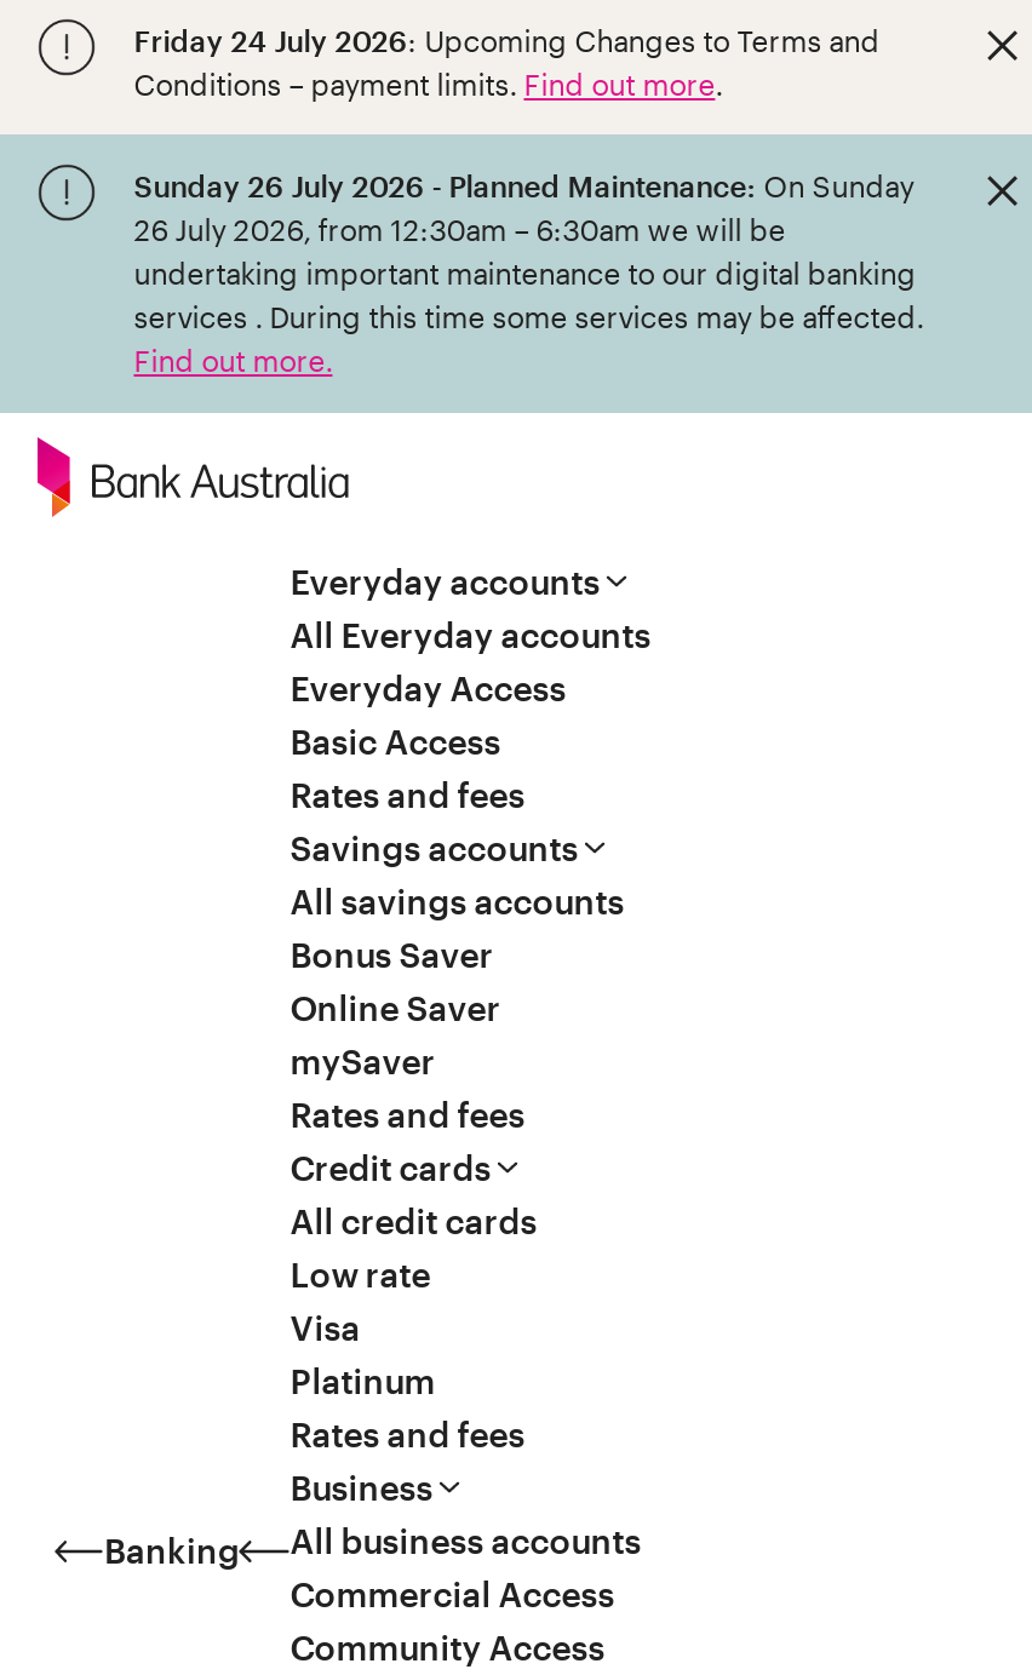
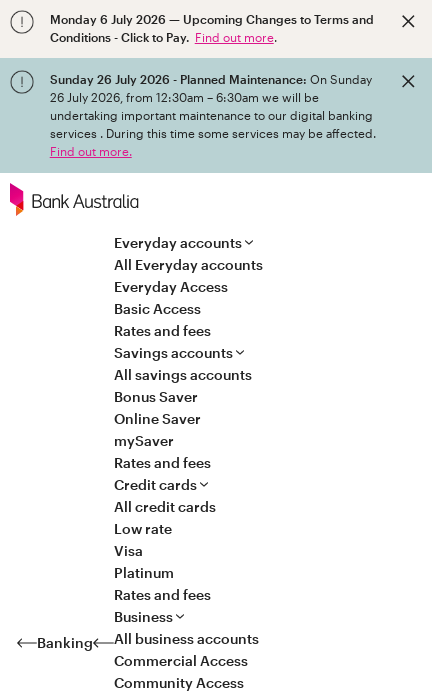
[134,23,880,101] Friday 24 July 2026: Upcoming Changes to Terms and | Conditions – payment limits. Find out more. -> [50,12,374,44] Monday 6 July 2026 — Upcoming Changes to Terms and | Conditions - Click to Pay. Find out more.

